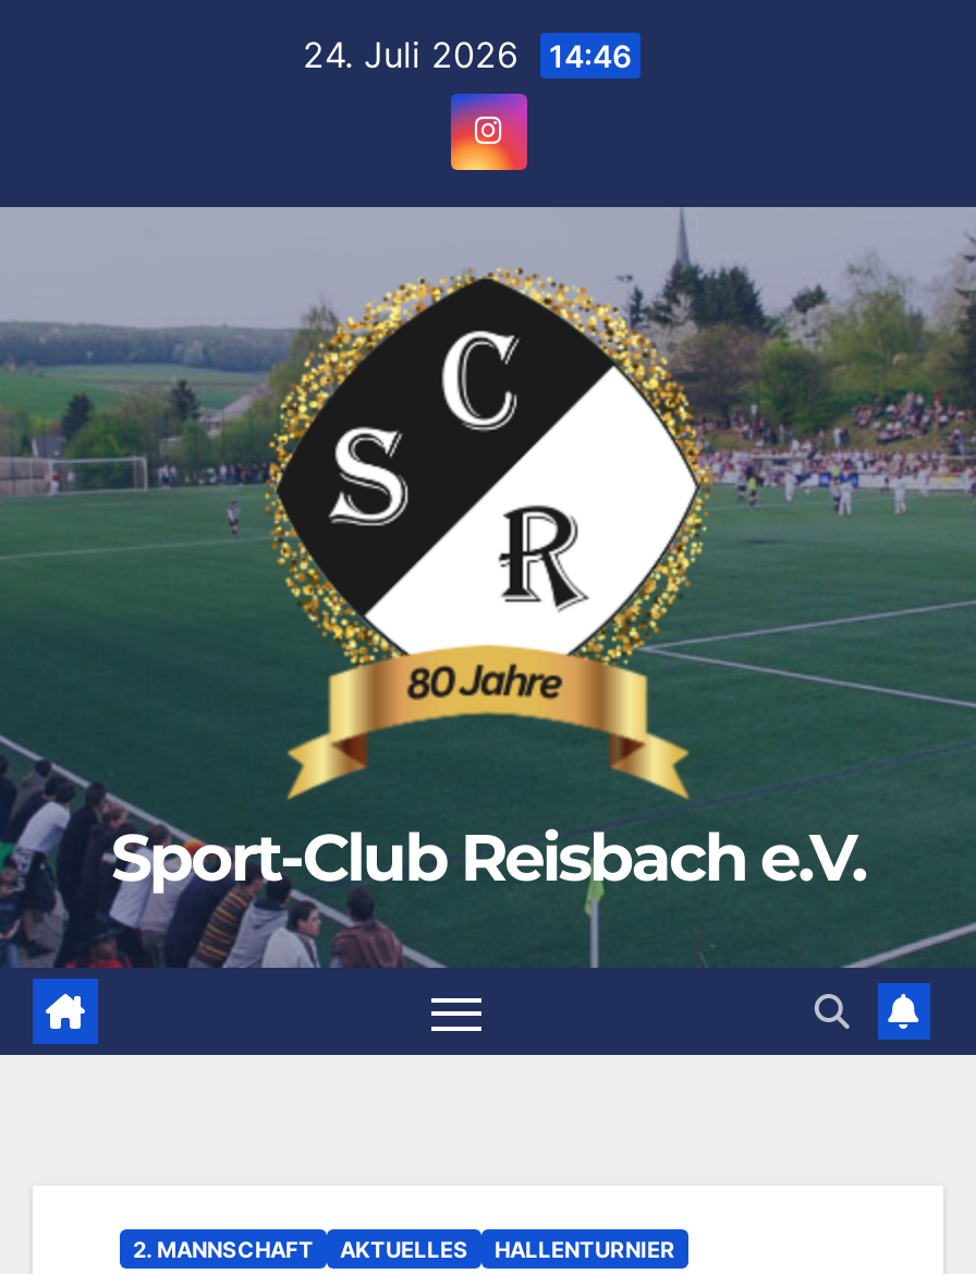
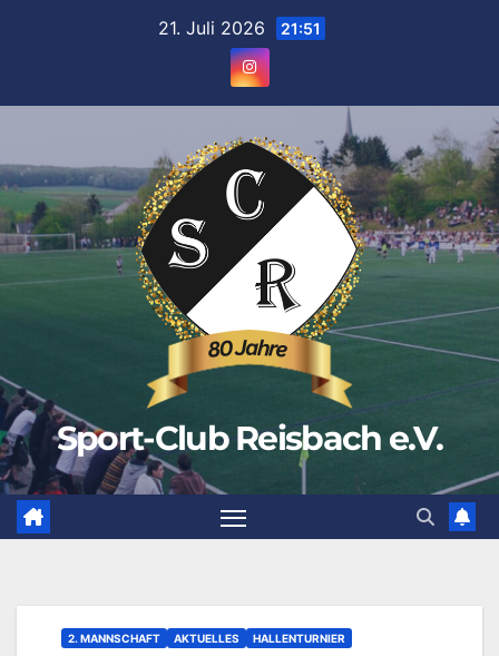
[303,33,632,76] 24. Juli 2026 14:46 -> [158,17,320,39] 21. Juli 2026 21:51

